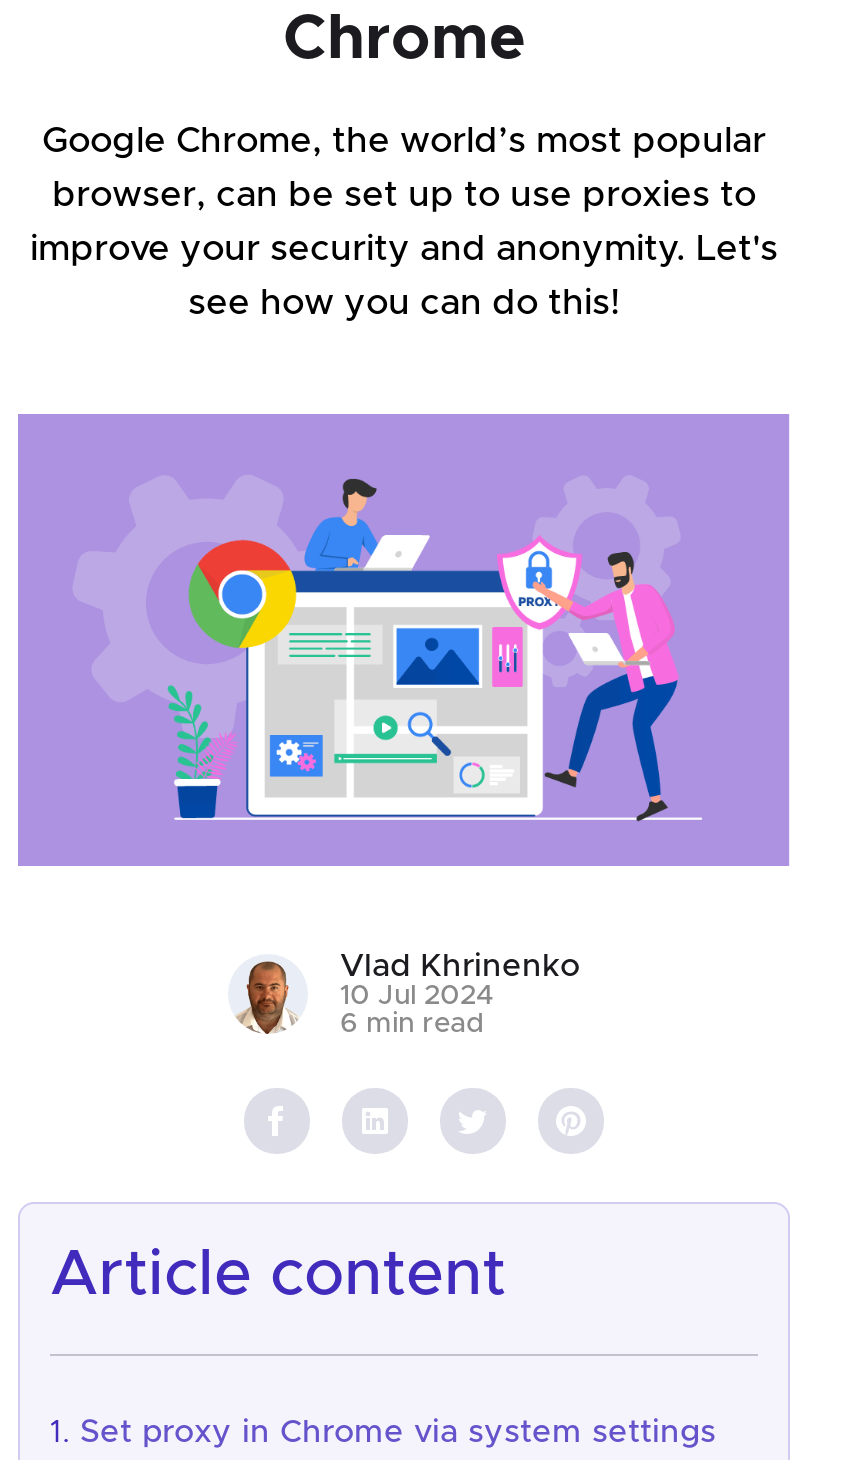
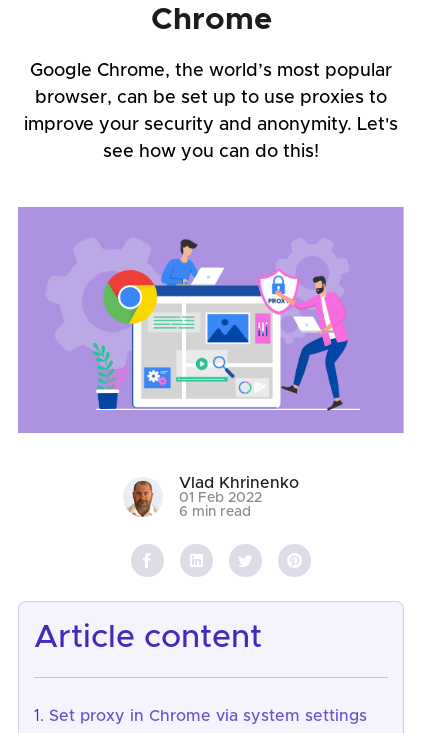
[340,982,494,1010] 10 Jul 2024 -> [179,491,262,505] 01 Feb 2022

